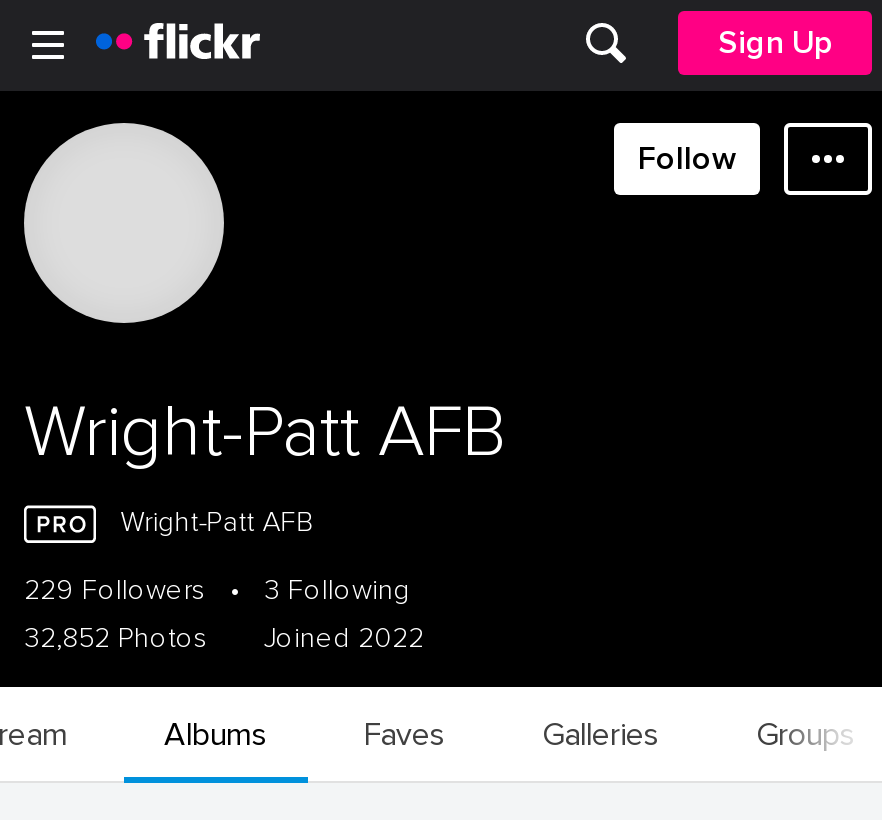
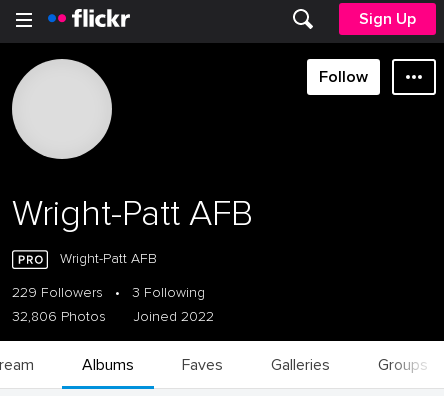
[24,621,424,655] 32,852 Photos Joined 2022 -> [12,308,214,325] 32,806 Photos Joined 2022

